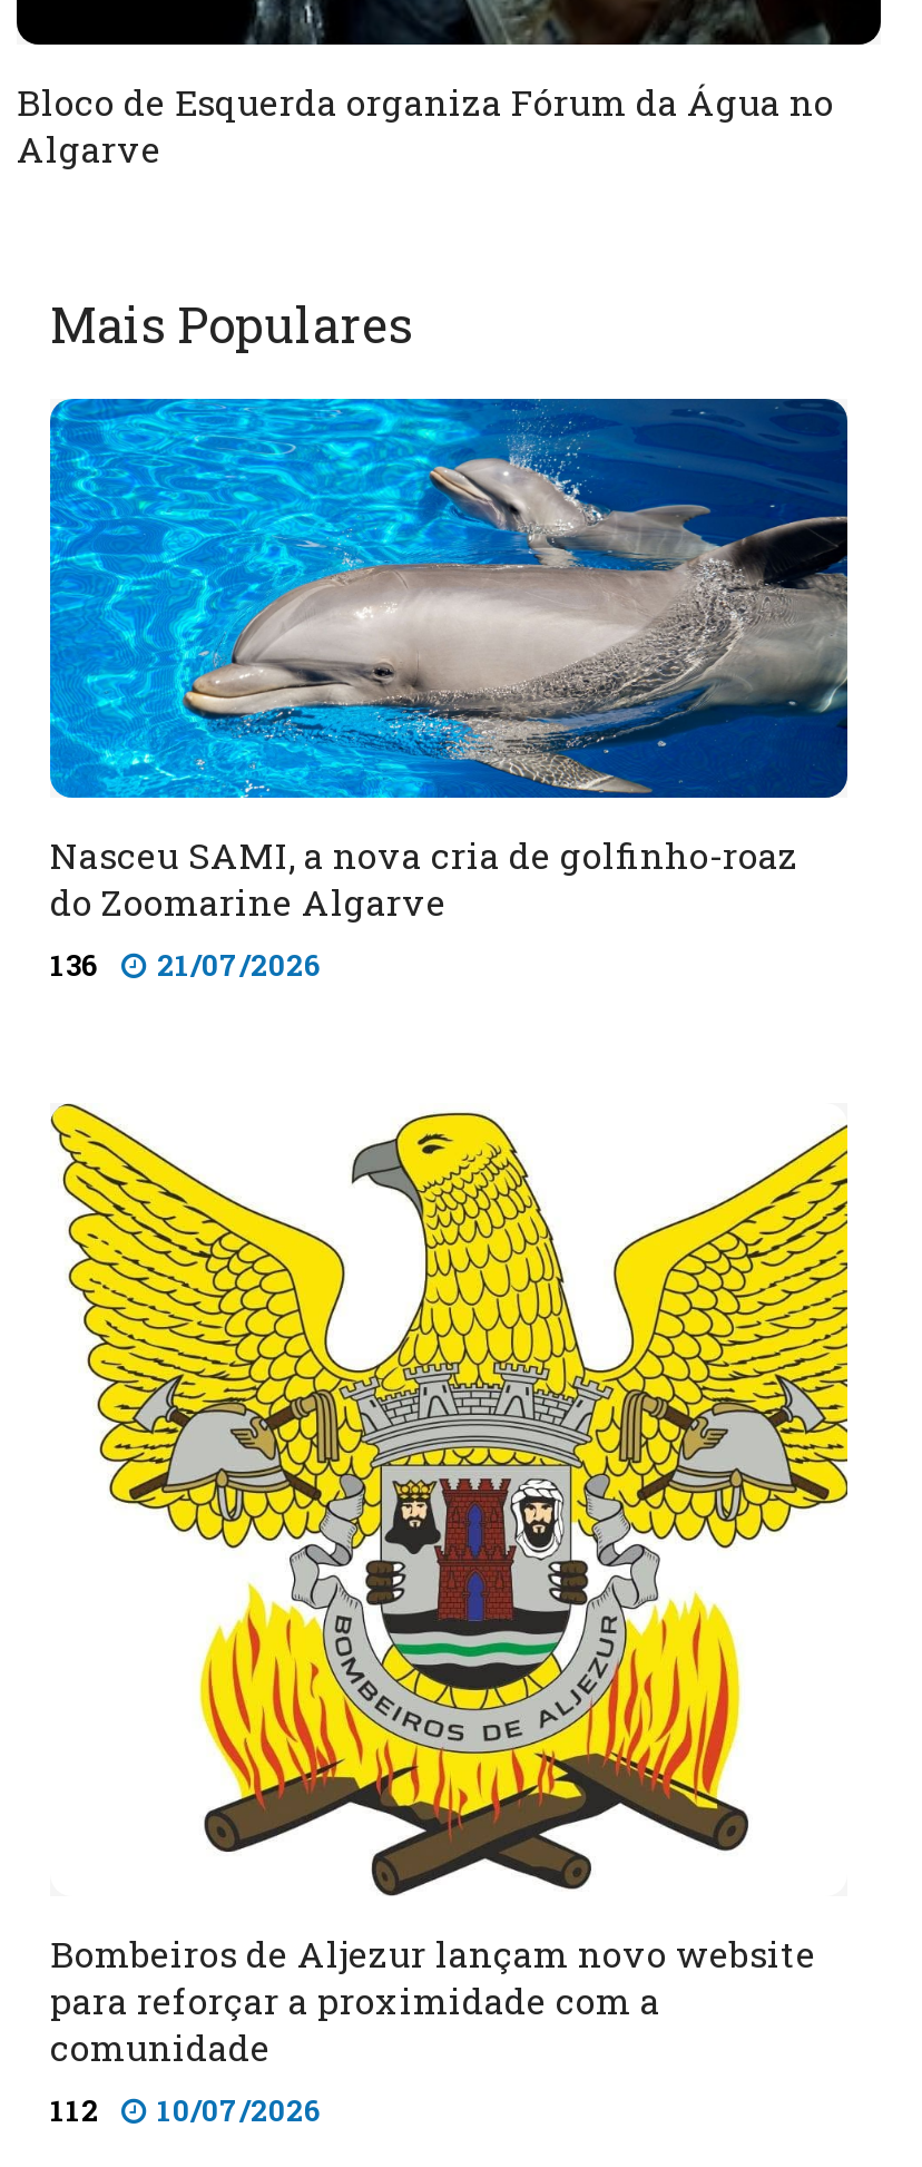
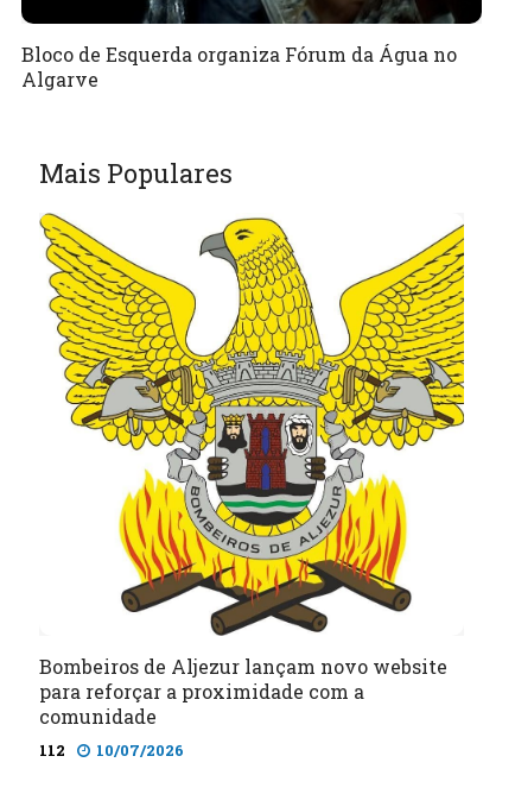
[48,397,850,985] [image] | Nasceu SAMI, a nova cria de golfinho-roaz | do Zoomarine Algarve | 136 | 21/07/2026 -> none

